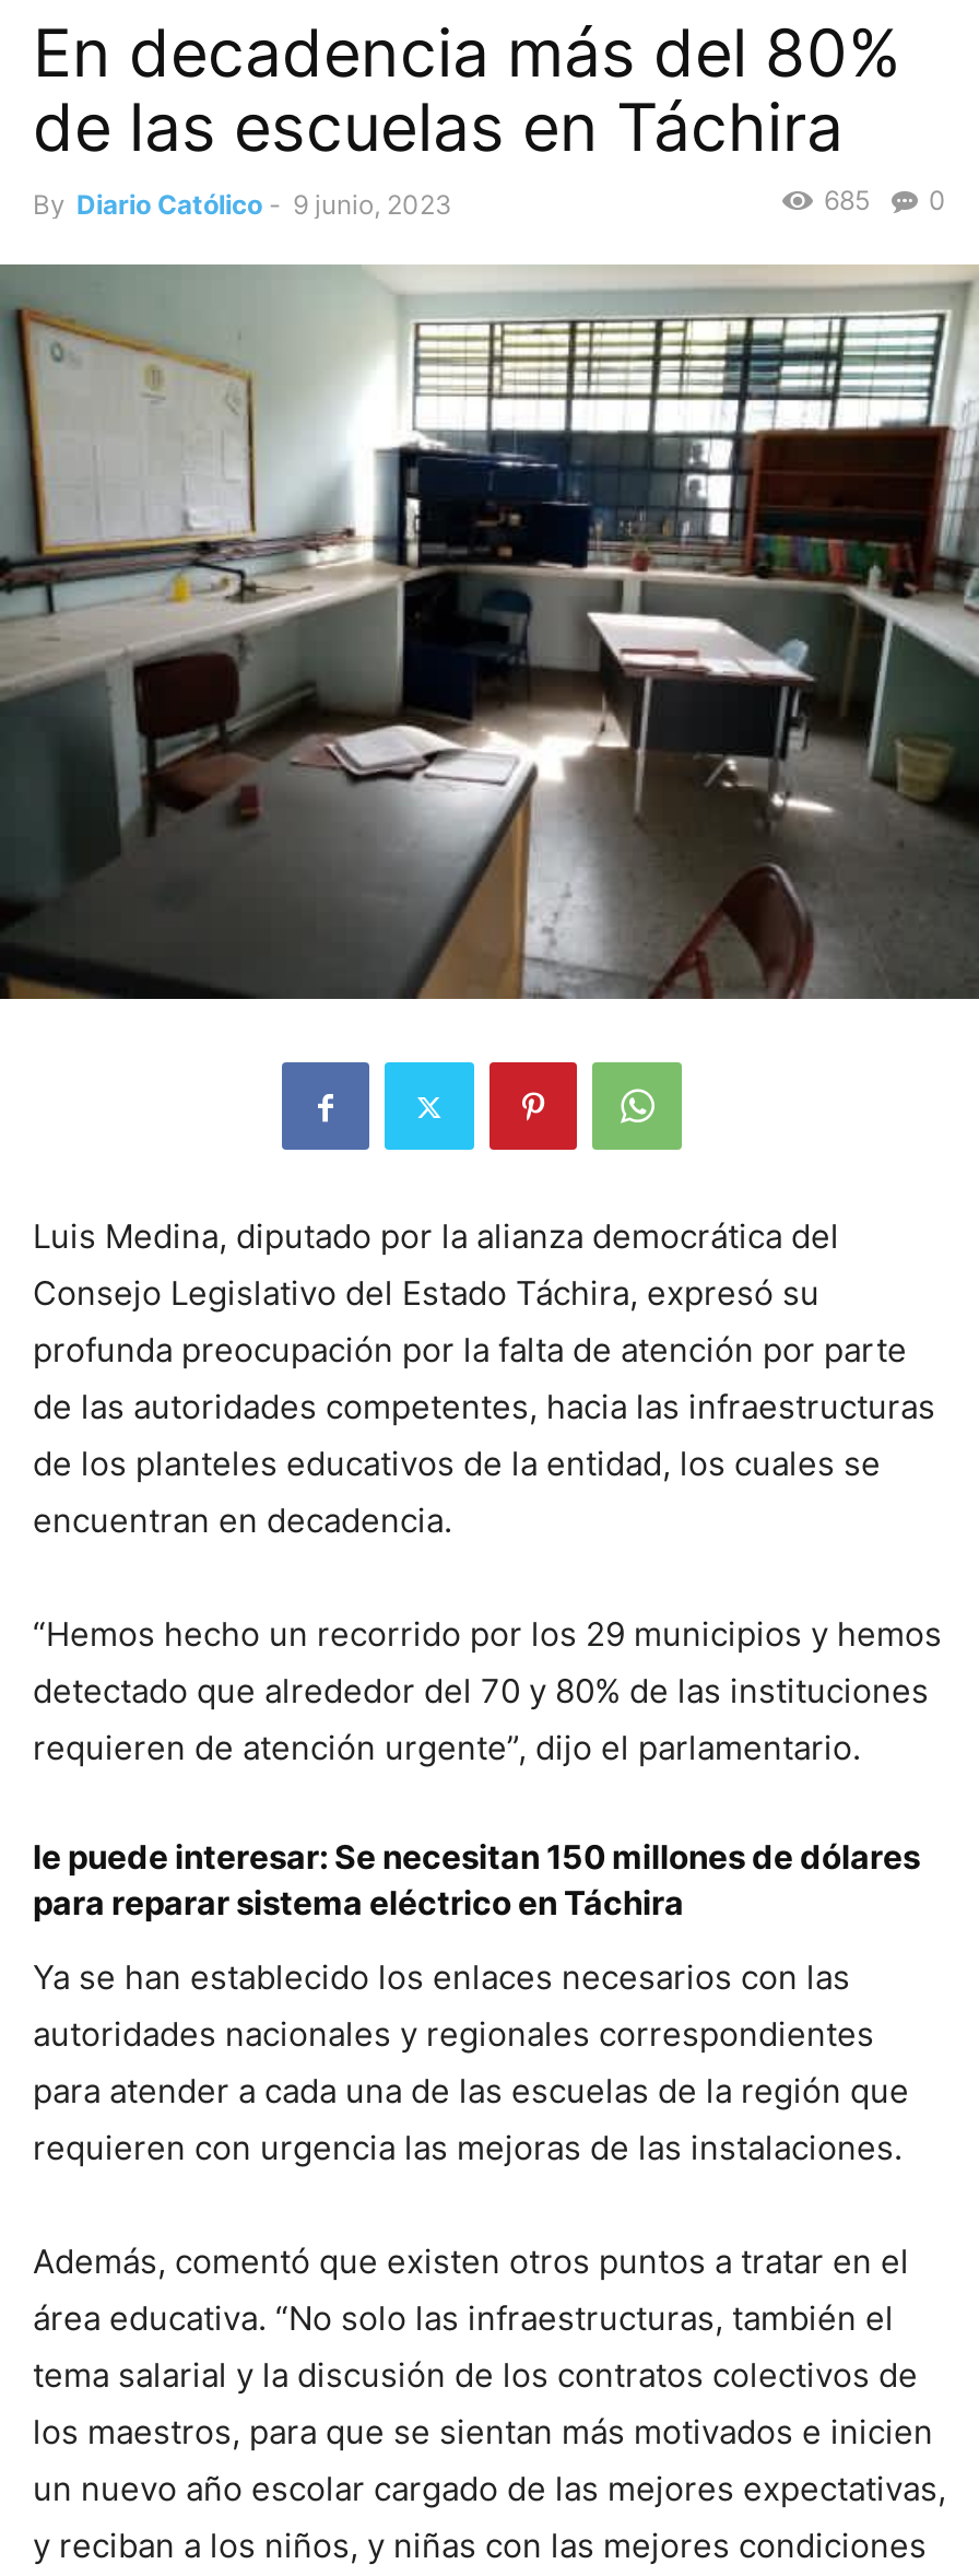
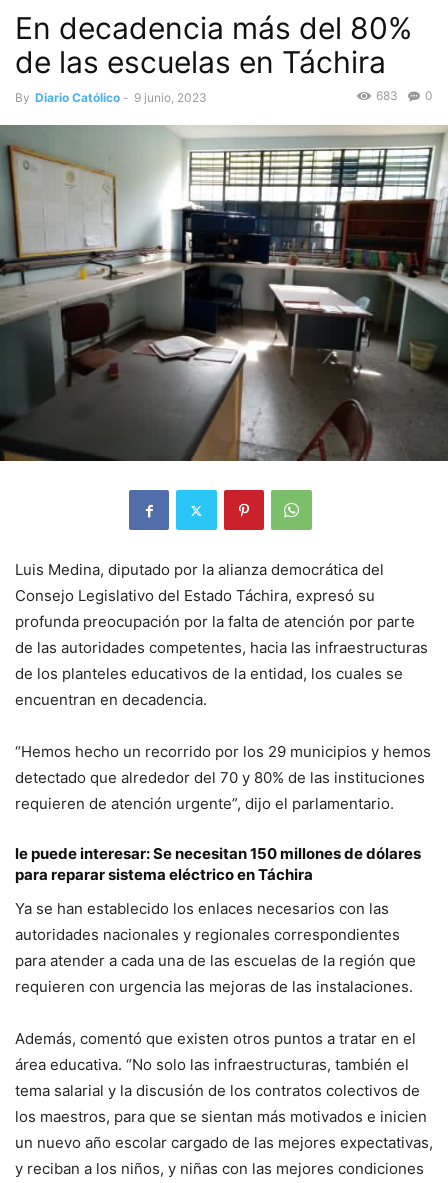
[824,184,946,216] 685 0 -> [376,88,433,103] 683 0

